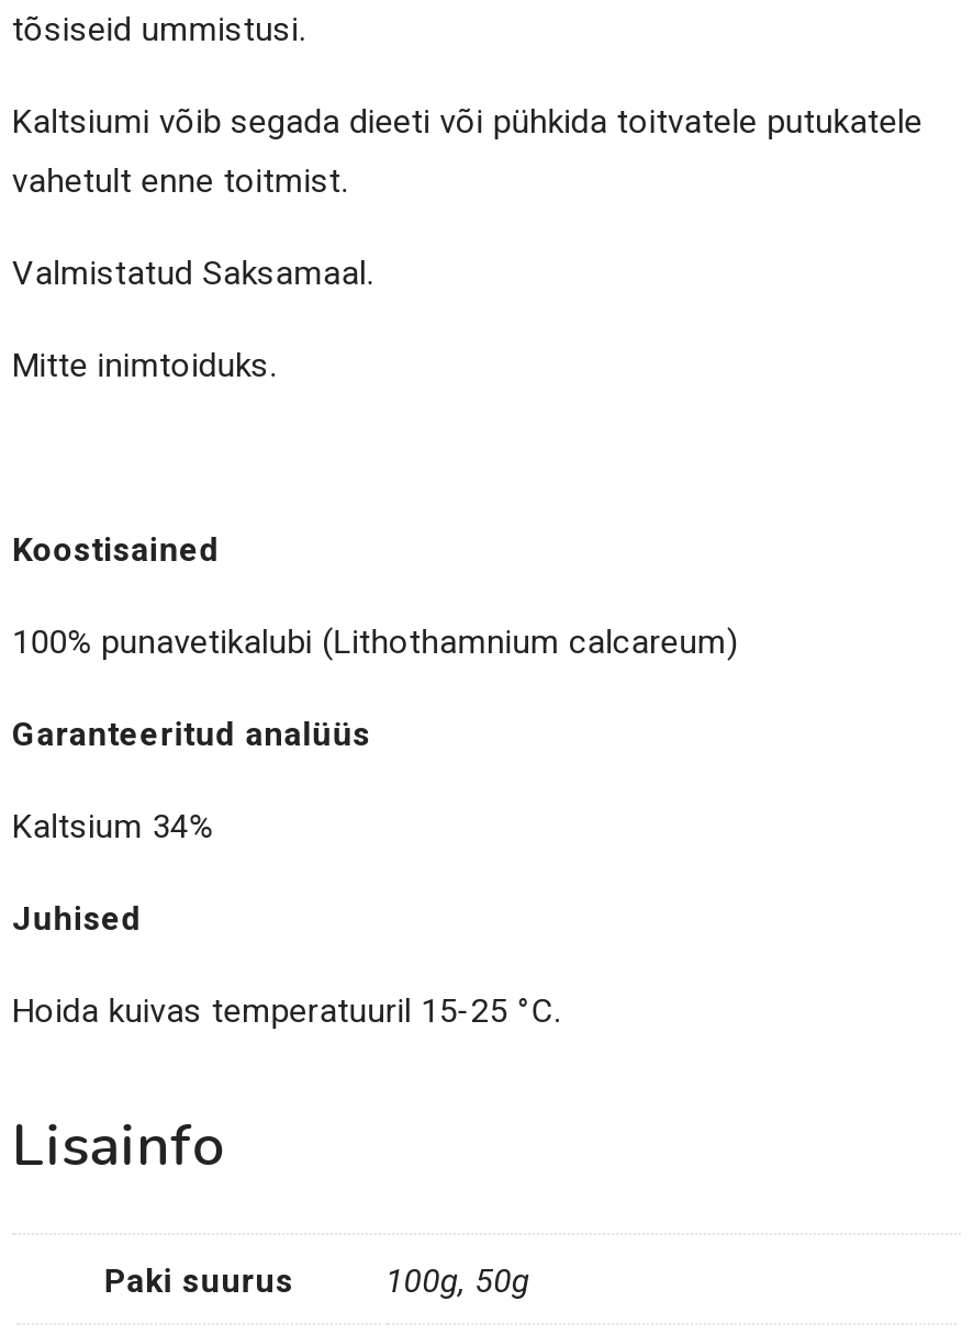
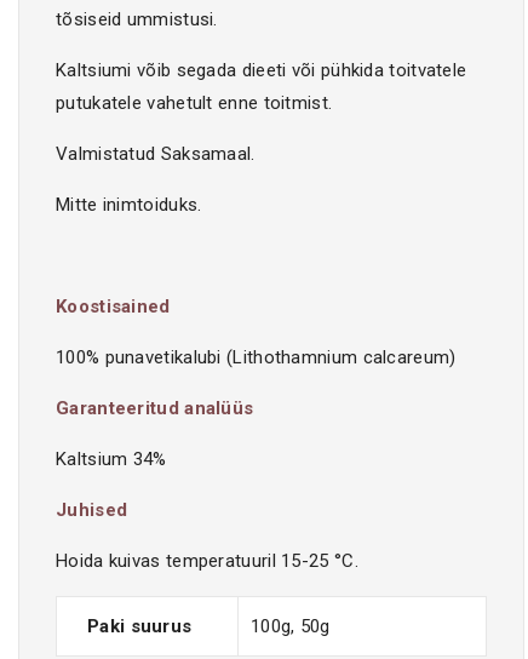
[12,1108,226,1185] Lisainfo -> none

